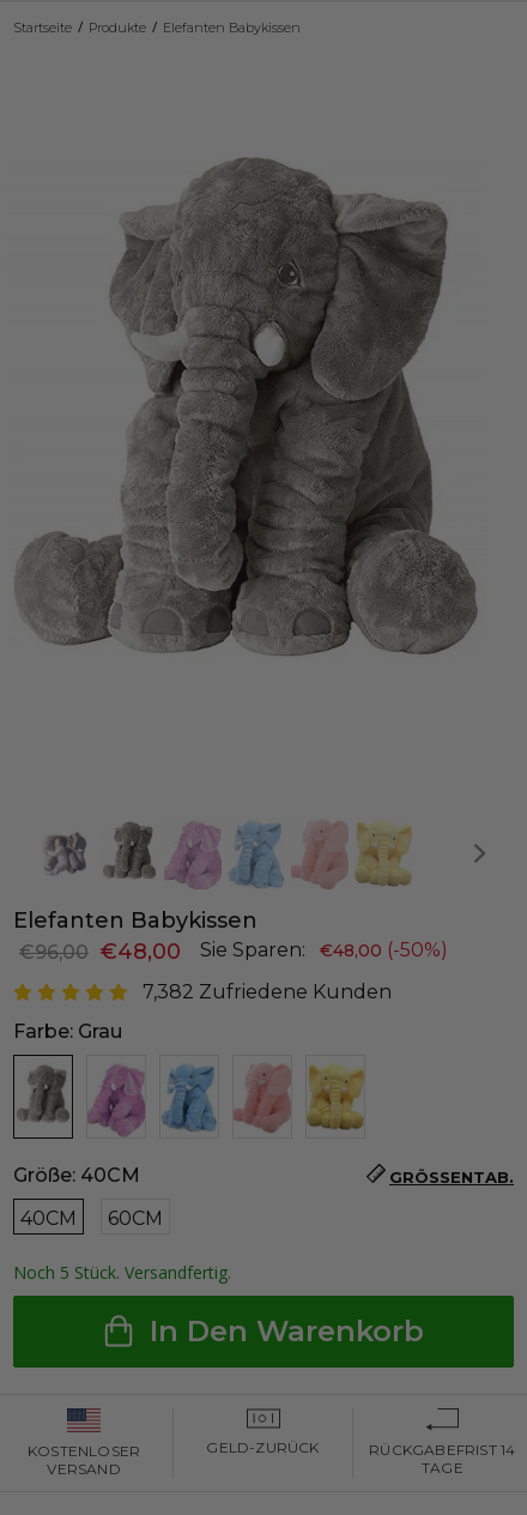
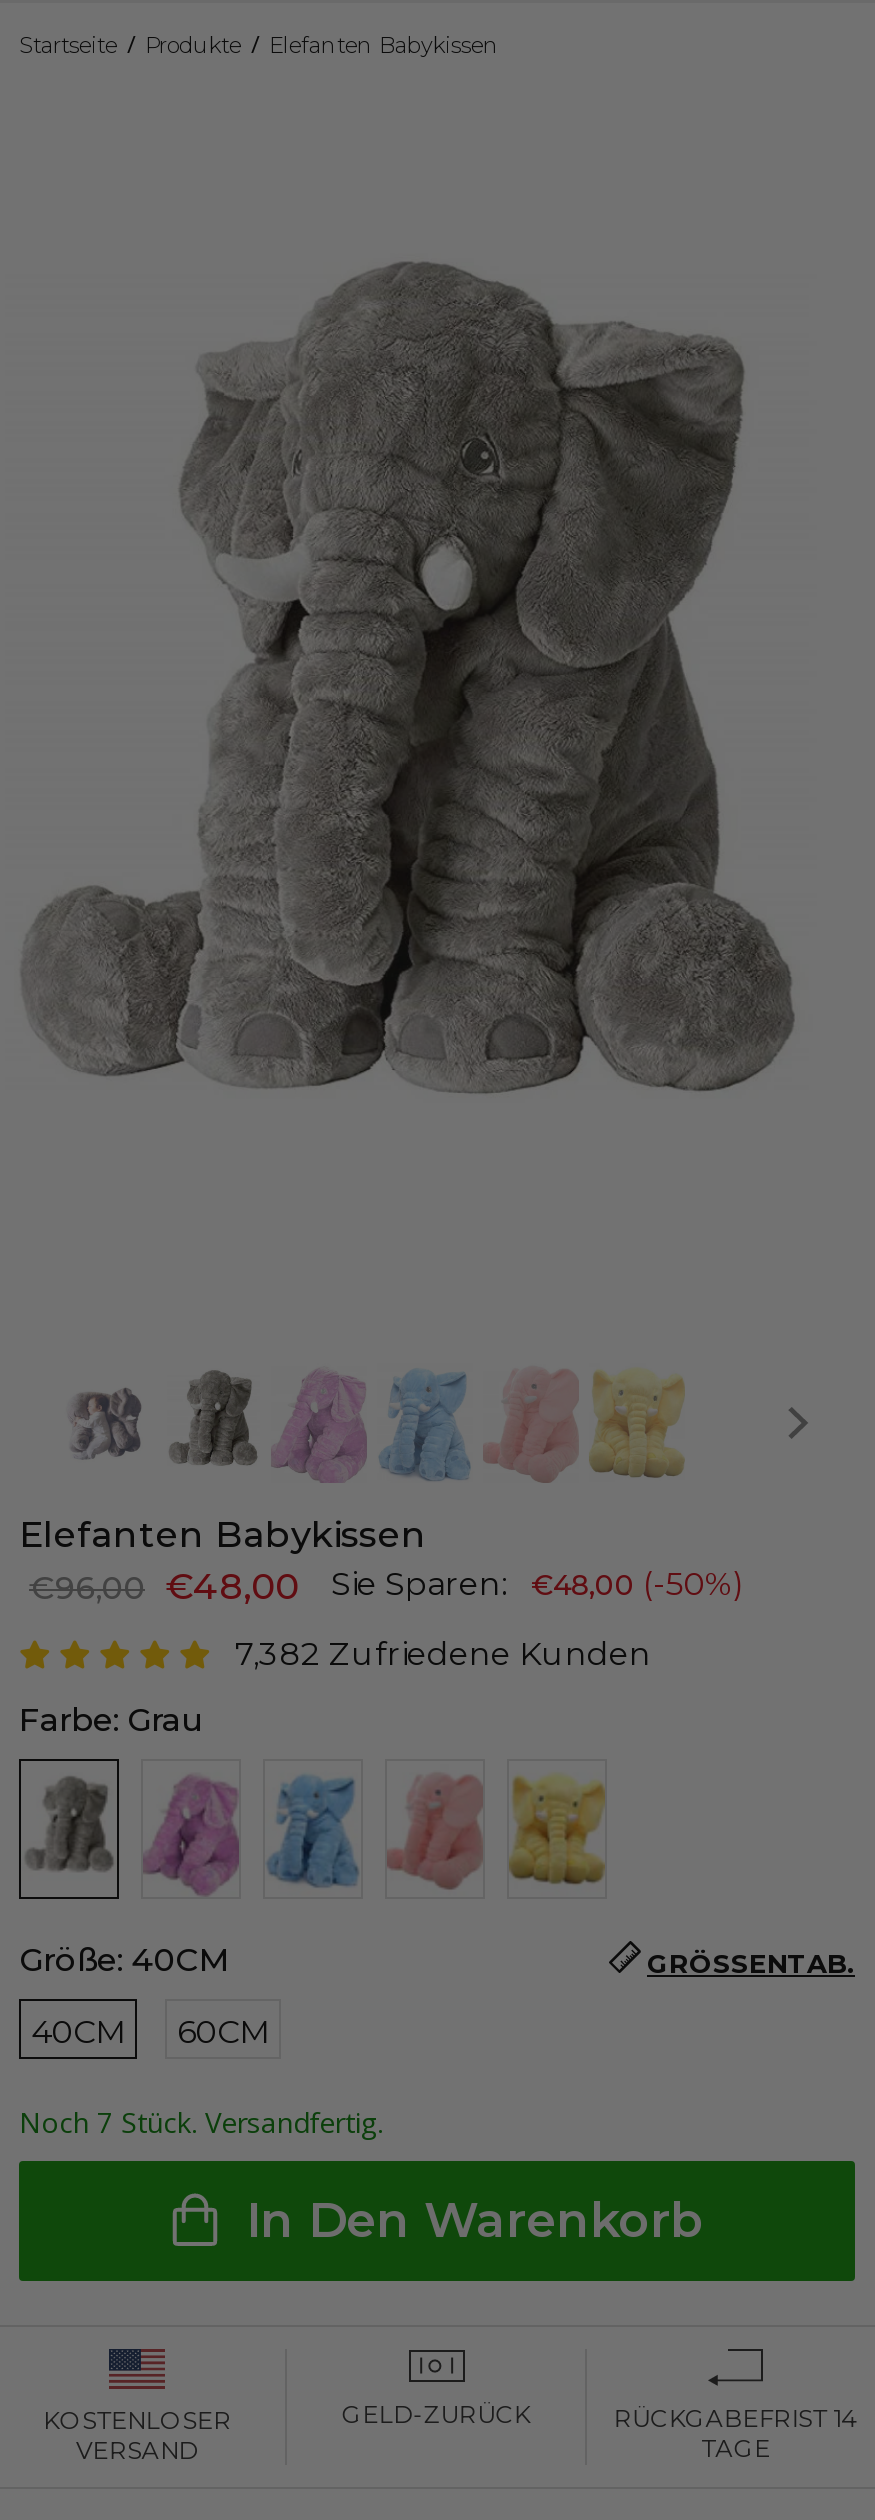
[13,1260,231,1283] Noch 5 Stück. Versandfertig. -> [19,2102,383,2140] Noch 7 Stück. Versandfertig.

